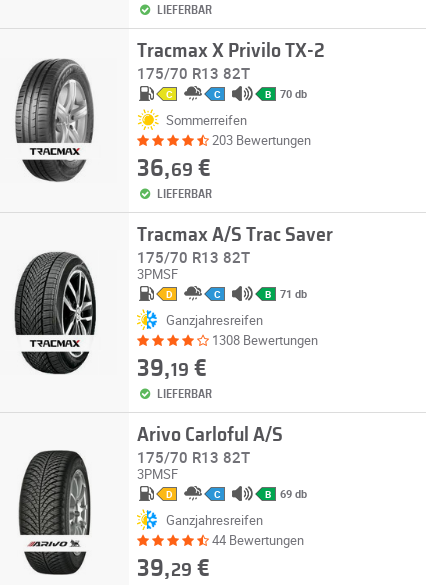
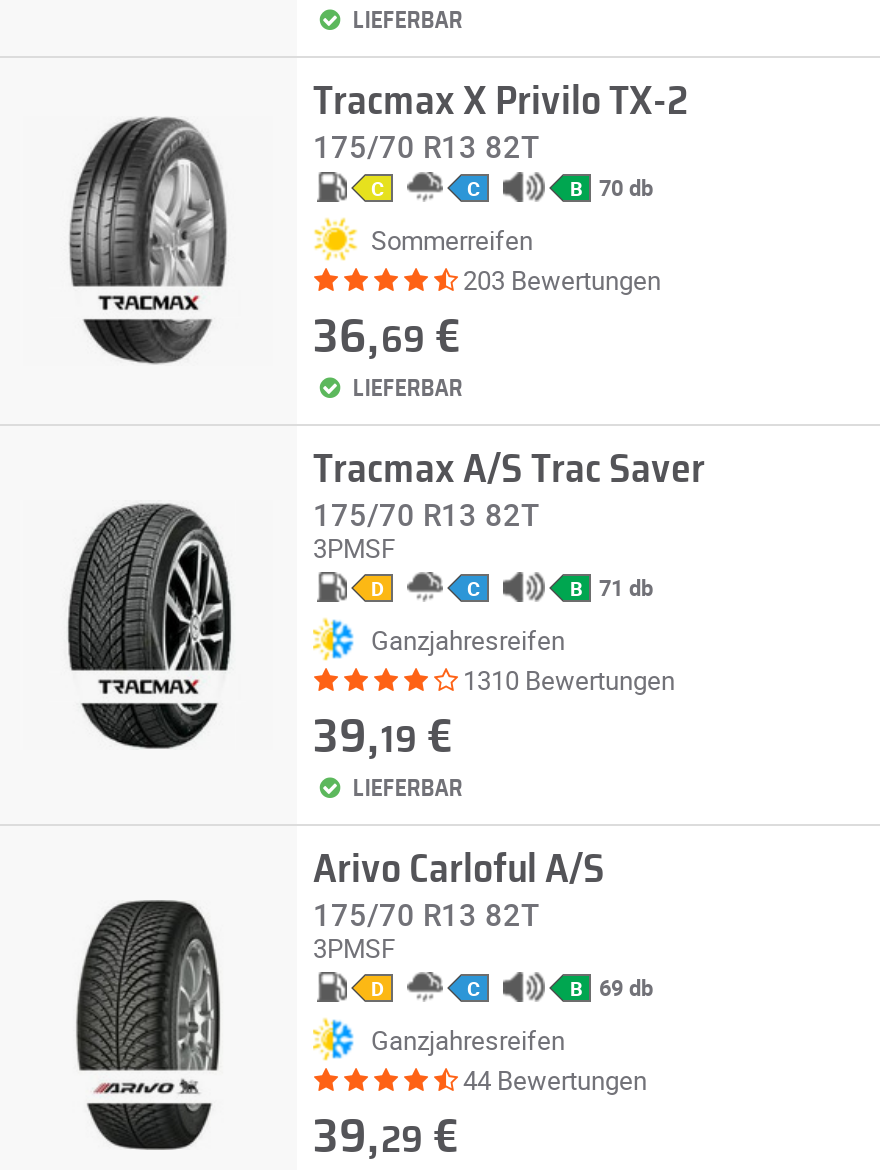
[212,331,318,349] 1308 Bewertungen -> [463,662,675,698] 1310 Bewertungen

